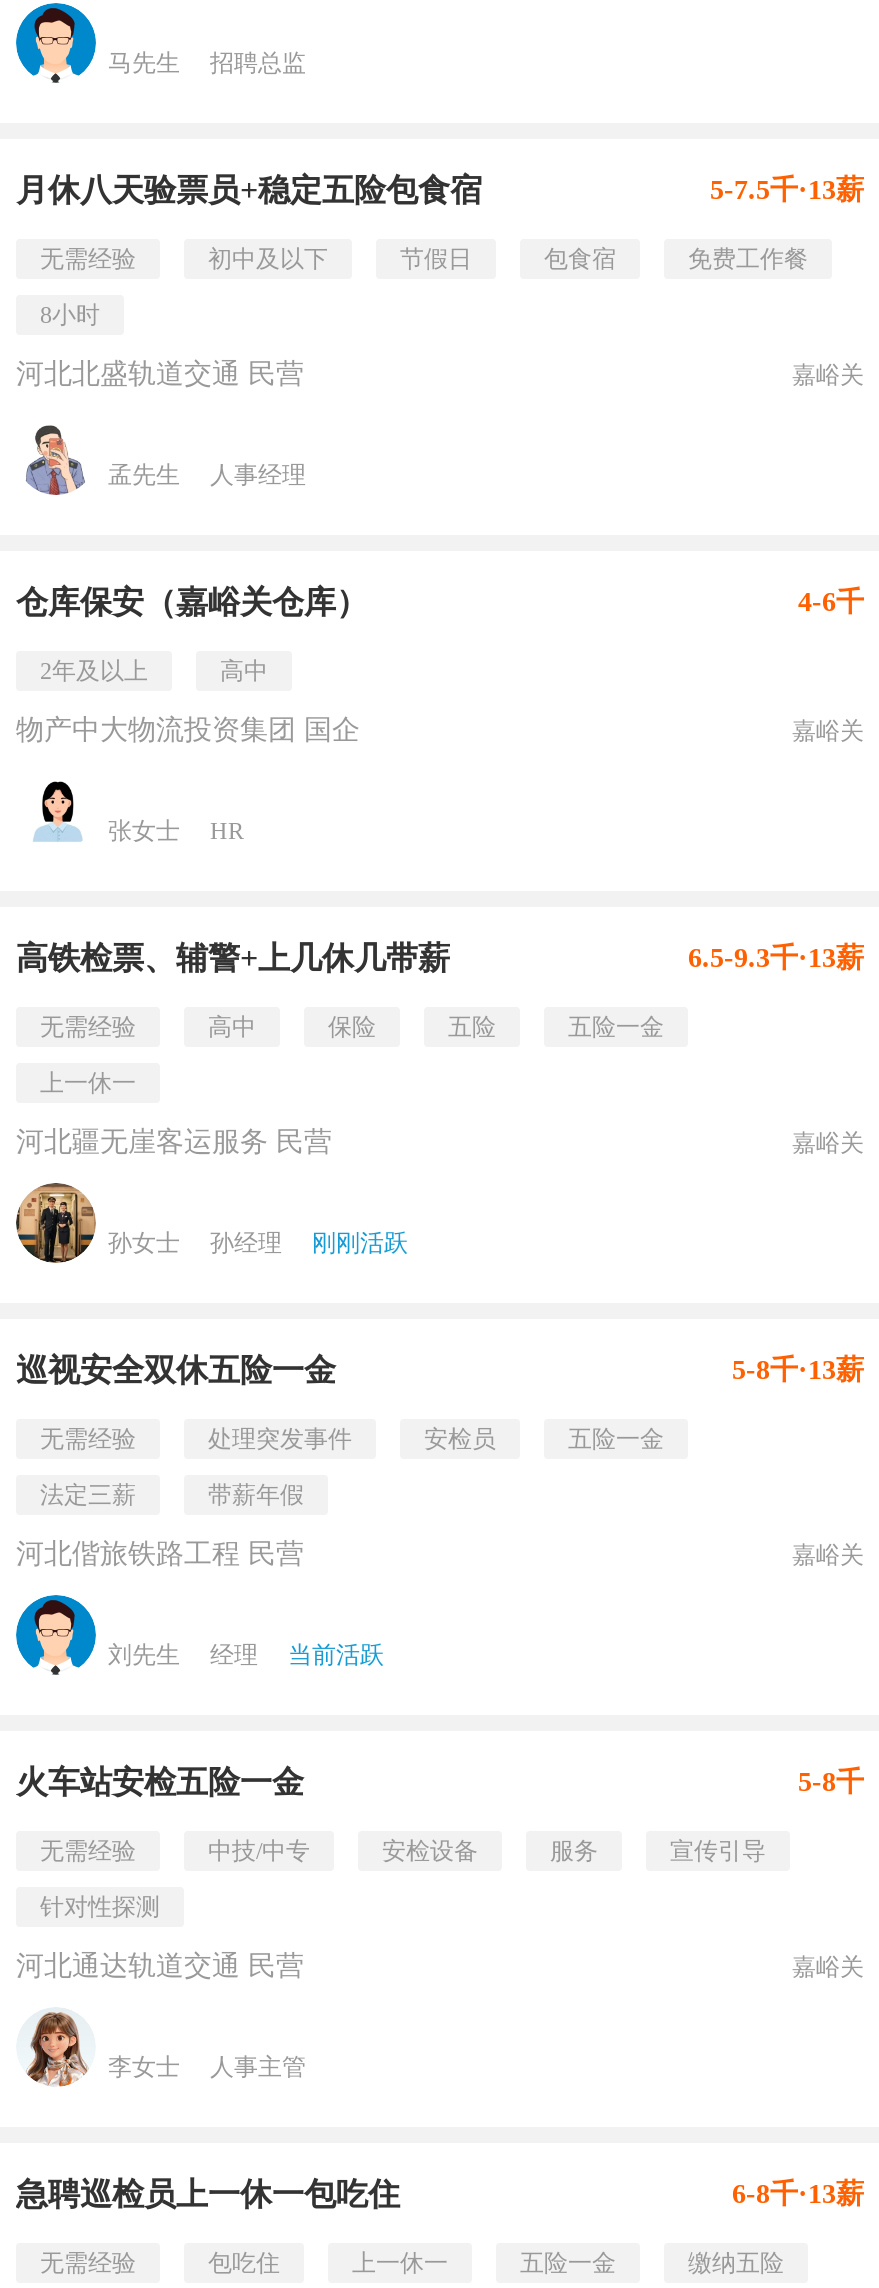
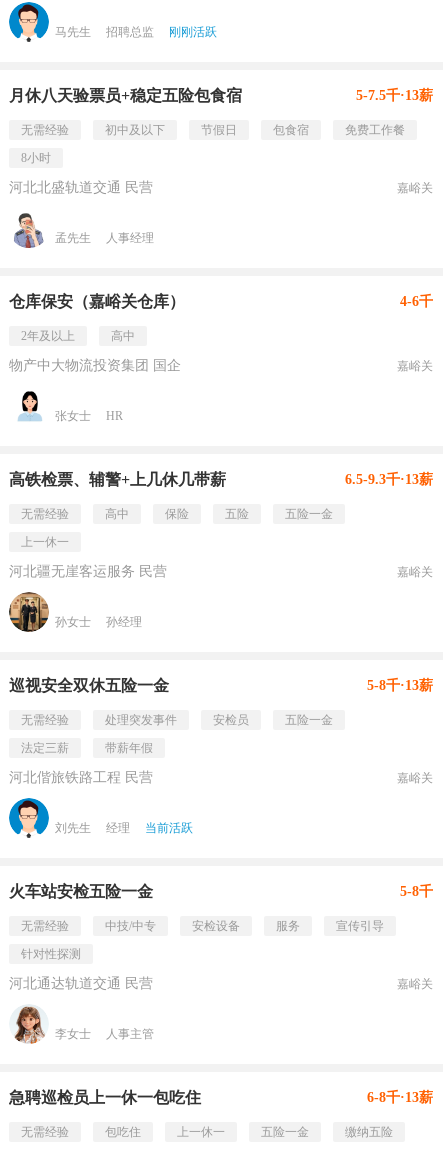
moved [312,1229,408,1257] -> [169,25,217,39]: 刚刚活跃

